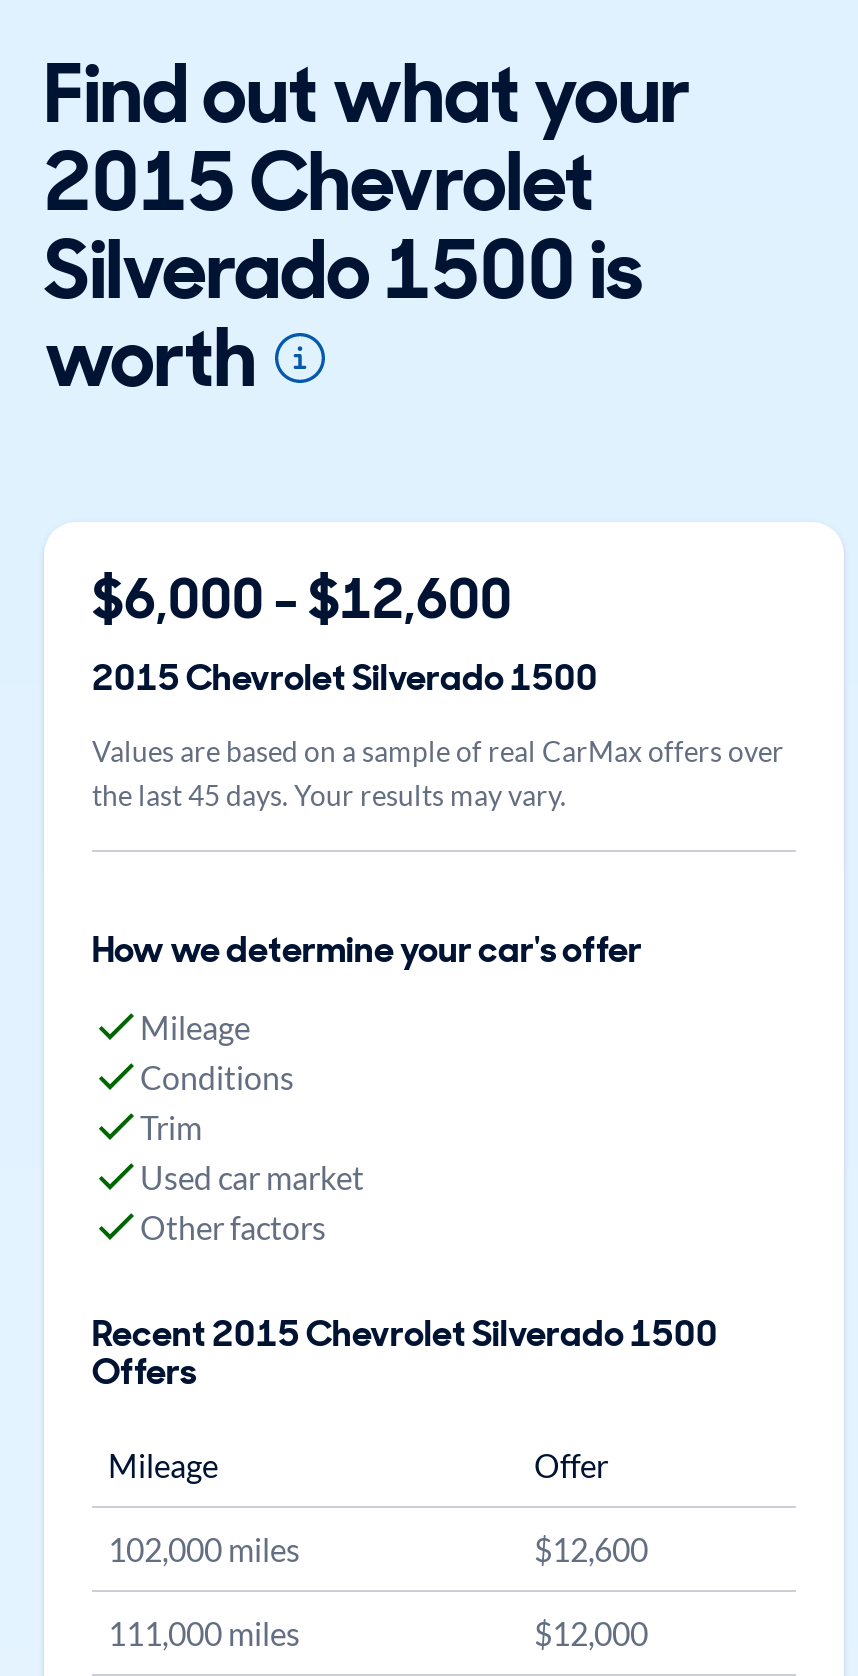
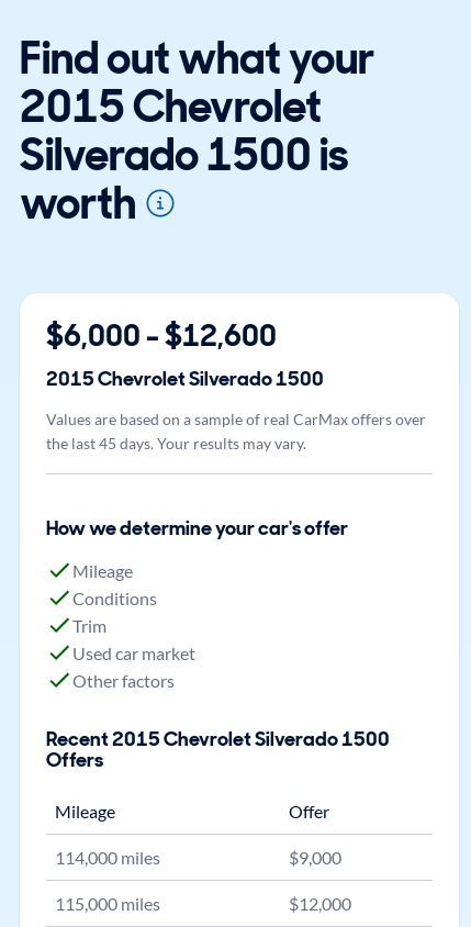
[108,1530,300,1568] 102,000 miles -> [55,847,160,868] 114,000 miles
[534,1530,648,1568] $12,600 -> [289,847,341,868] $9,000
[108,1614,300,1652] 111,000 miles -> [55,893,160,914] 115,000 miles

